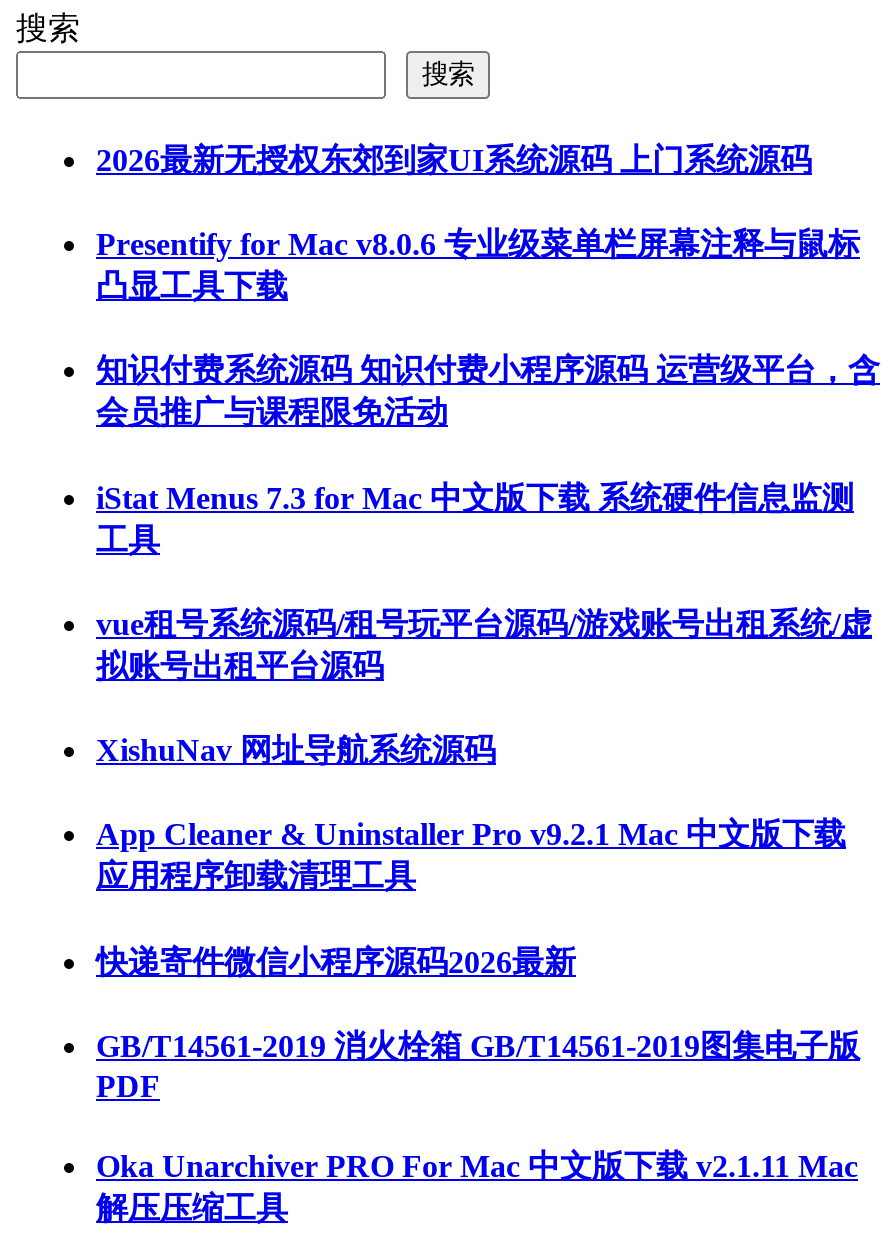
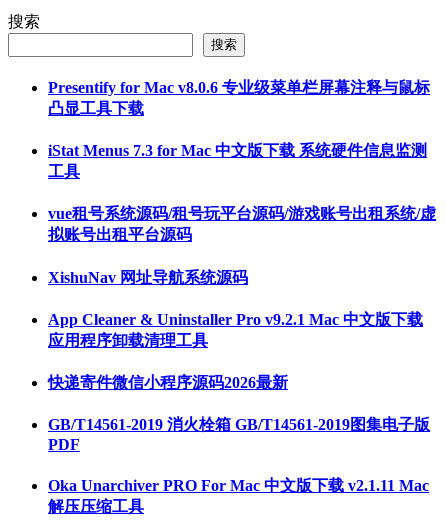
[96,143,812,177] 2026最新无授权东郊到家UI系统源码 上门系统源码 -> none
[96,354,880,430] 知识付费系统源码 知识付费小程序源码 运营级平台，含 | 会员推广与课程限免活动 -> none

